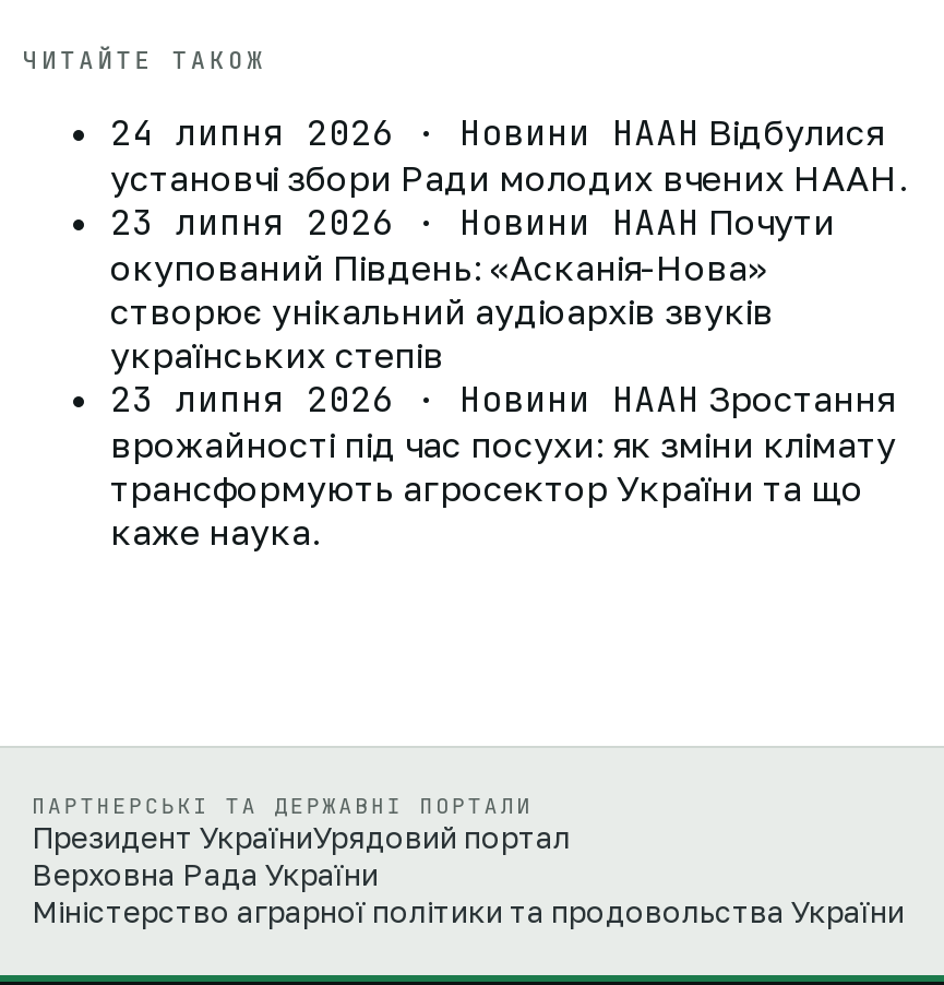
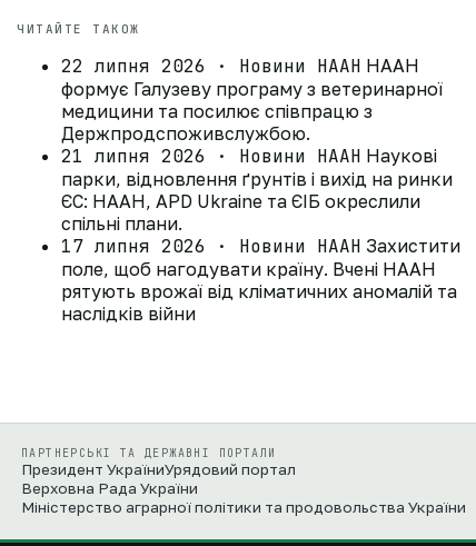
[110,109,907,553] 24 липня 2026 · Новини НААН Відбулися | установчі збори Ради молодих вчених НААН. | 23 липня 2026 · Новини НААН Почути | окупований Південь: «Асканія-Нова» | створює унікальний аудіоархів звуків | українських степів | 23 липня 2026 · Новини НААН Зростання | врожайності під час посухи: як зміни клімату | трансформують агросектор України та що | каже наука. -> [61,54,460,324] 22 липня 2026 · Новини НААН НААН | формує Галузеву програму з ветеринарної | медицини та посилює співпрацю з | Держпродспоживслужбою. | 21 липня 2026 · Новини НААН Наукові | парки, відновлення ґрунтів і вихід на ринки | ЄС: НААН, APD Ukraine та ЄІБ окреслили | спільні плани. | 17 липня 2026 · Новини НААН Захистити | поле, щоб нагодувати країну. Вчені НААН | рятують врожаї від кліматичних аномалій та | наслідків війни

